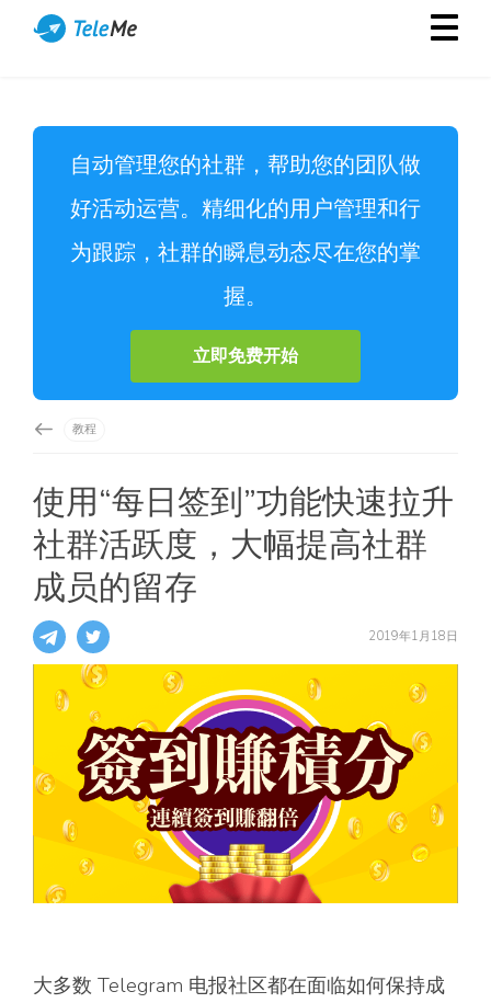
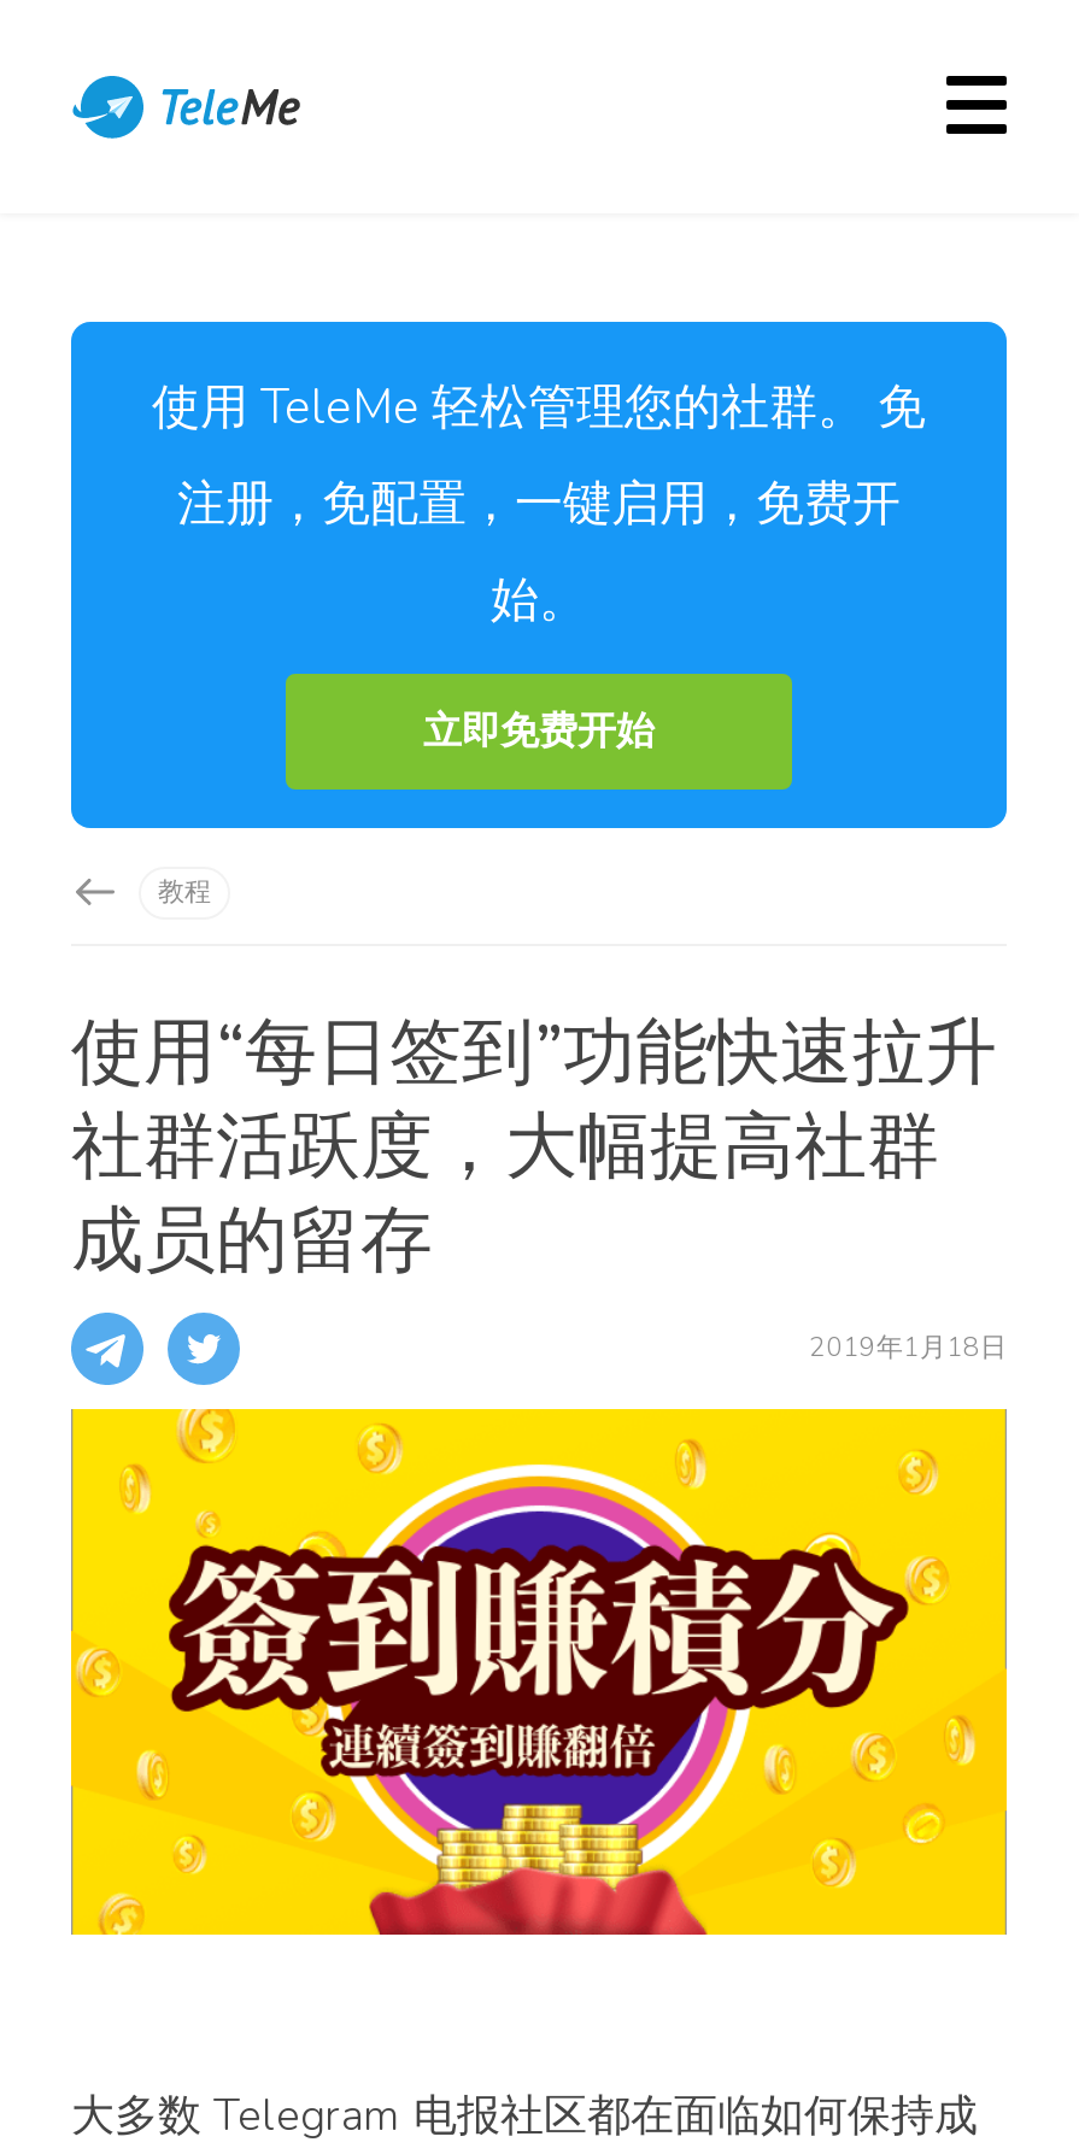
[70,150,421,311] 自动管理您的社群，帮助您的团队做 | 好活动运营。精细化的用户管理和行 | 为跟踪，社群的瞬息动态尽在您的掌 | 握。 -> [152,375,926,633] 使用 TeleMe 轻松管理您的社群。 免 | 注册，免配置，一键启用，免费开 | 始。

